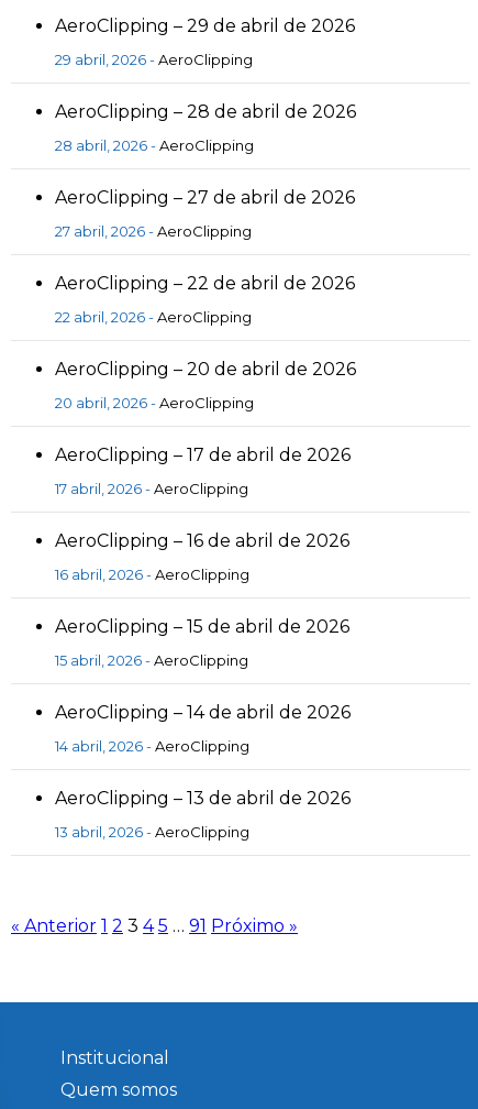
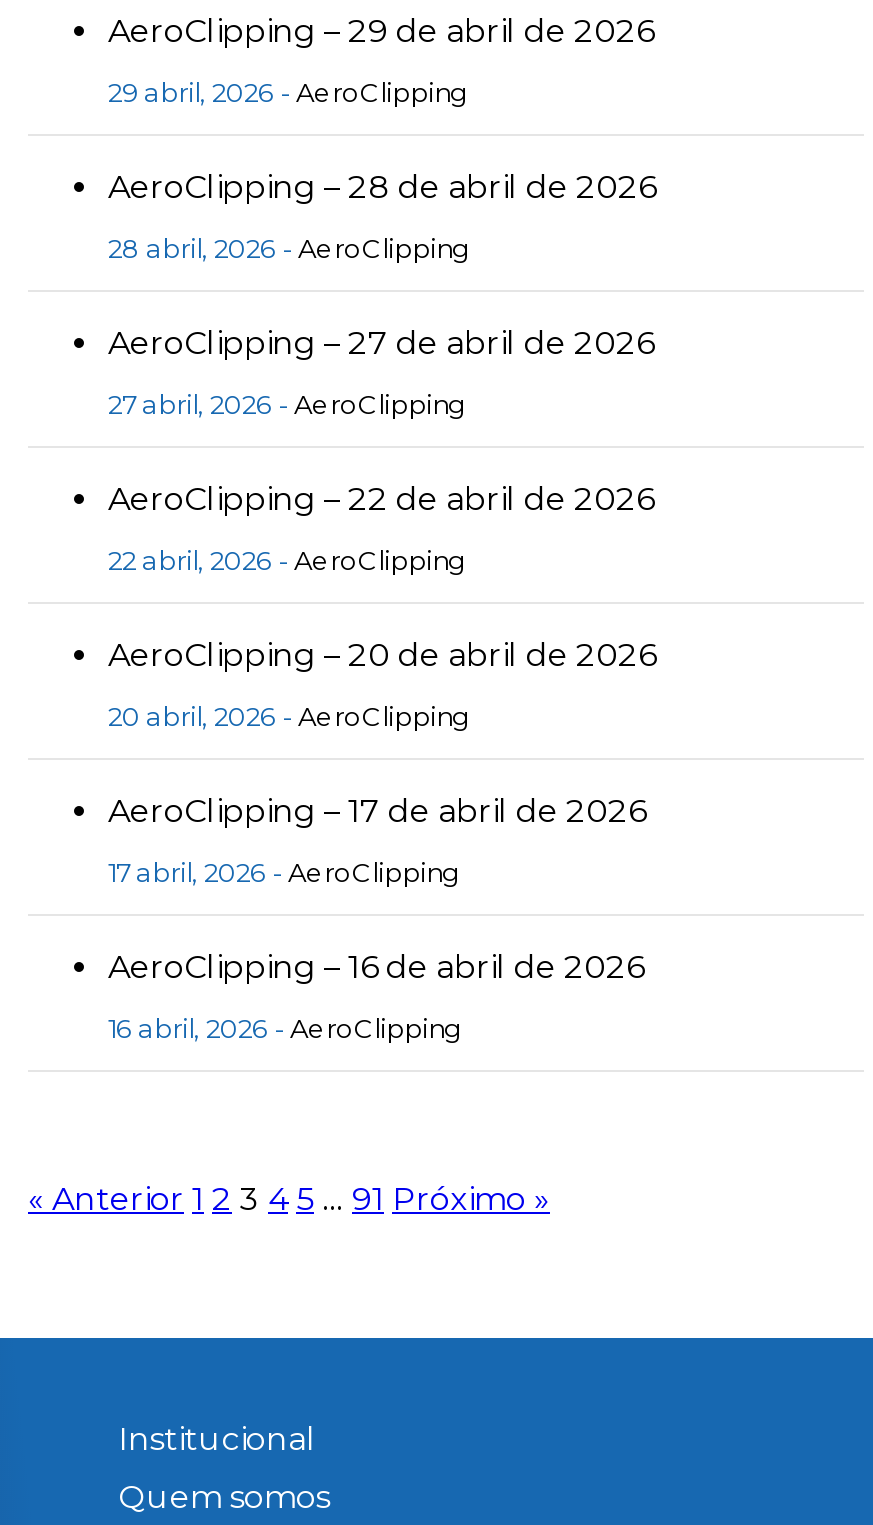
[55,616,351,840] AeroClipping – 15 de abril de 2026 | 15 abril, 2026 - AeroClipping | AeroClipping – 14 de abril de 2026 | 14 abril, 2026 - AeroClipping | AeroClipping – 13 de abril de 2026 | 13 abril, 2026 - AeroClipping -> none

